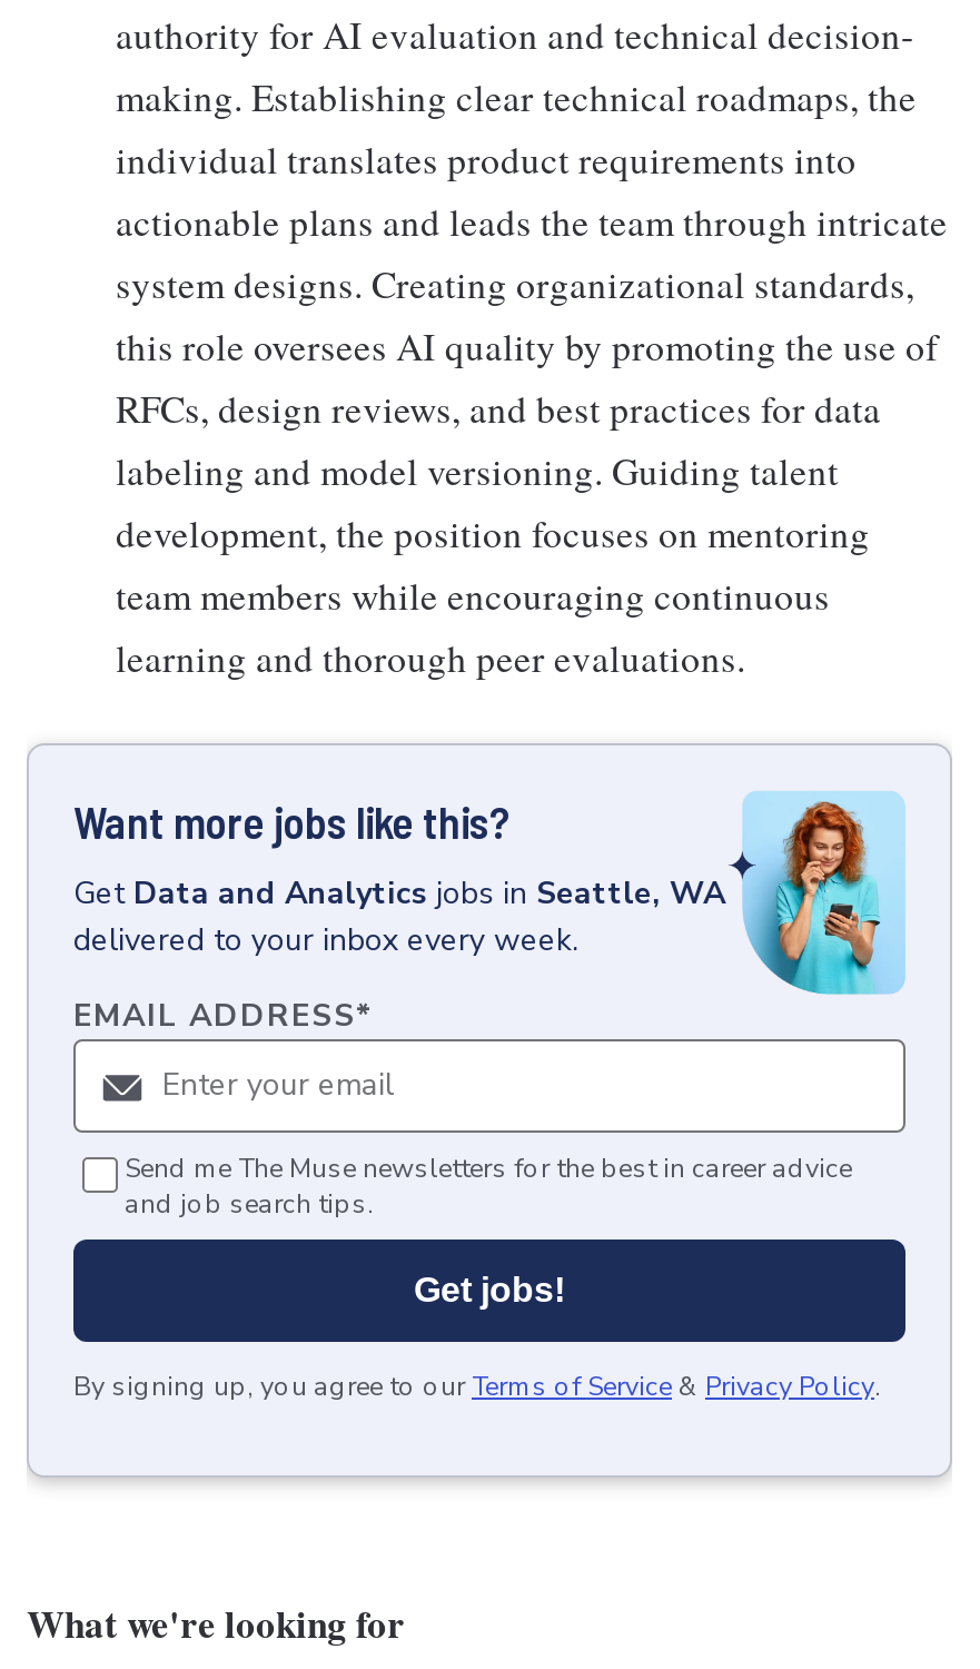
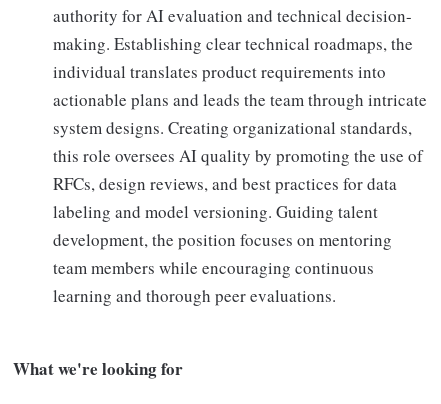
[27,743,952,1484] [image] | Want more jobs like this? | Get Data and Analytics jobs in Seattle, WA | delivered to your inbox every week. | EMAIL ADDRESS* -> none
[73,1150,881,1404] Send me The Muse newsletters for the best in career advice | and job search tips. | Get jobs! | By signing up, you agree to our Terms of Service & Privacy Policy. -> none

